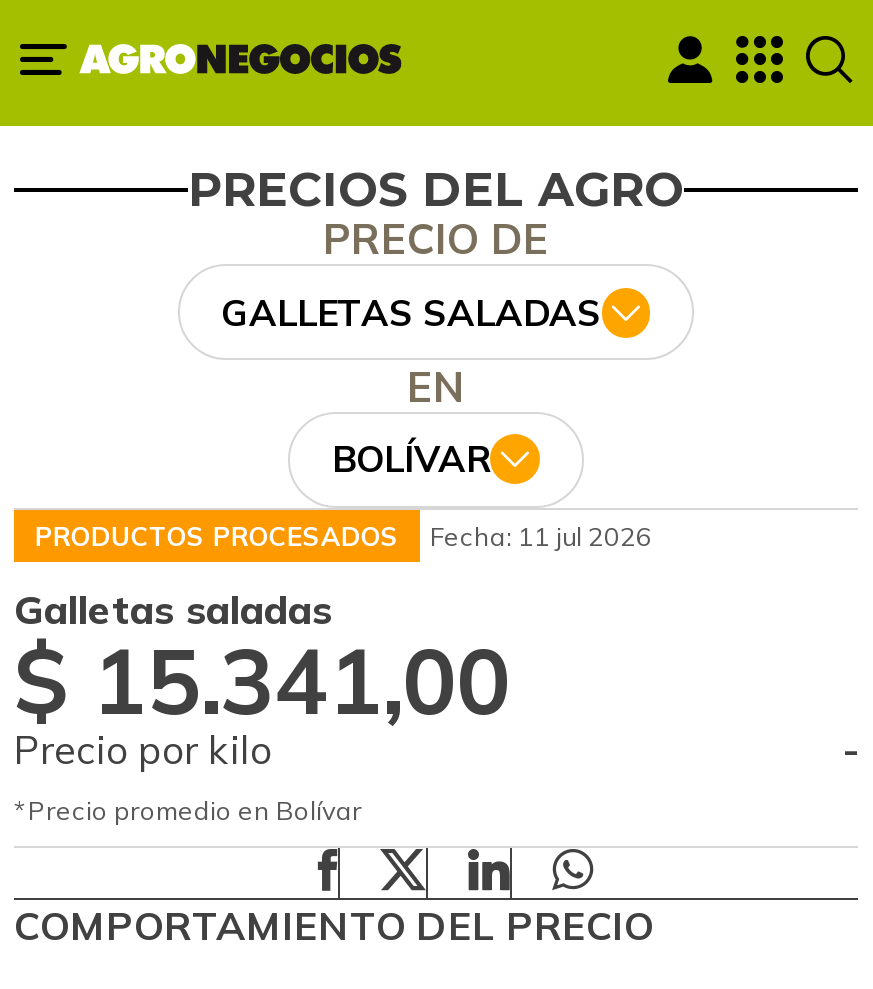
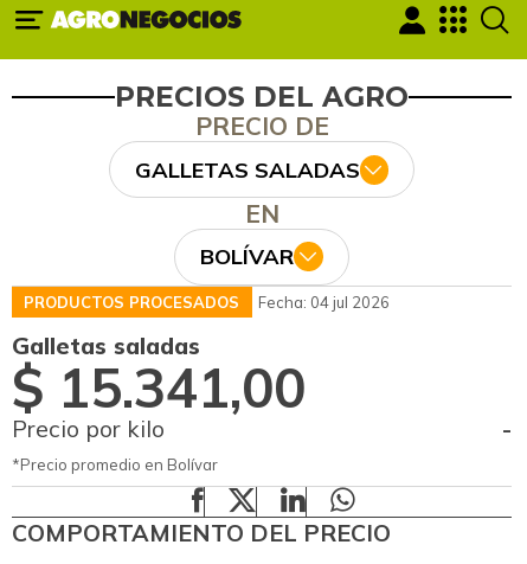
[35,520,652,552] PRODUCTOS PROCESADOS Fecha: 11 jul 2026 -> [24,293,390,312] PRODUCTOS PROCESADOS Fecha: 04 jul 2026

